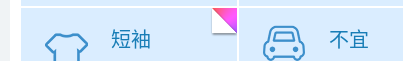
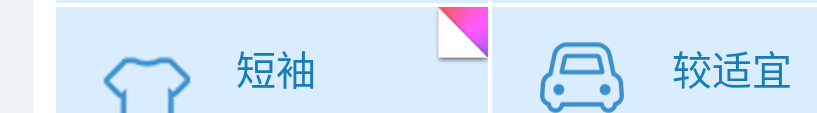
[329,29,369,51] 不宜 -> [672,49,792,93] 较适宜

